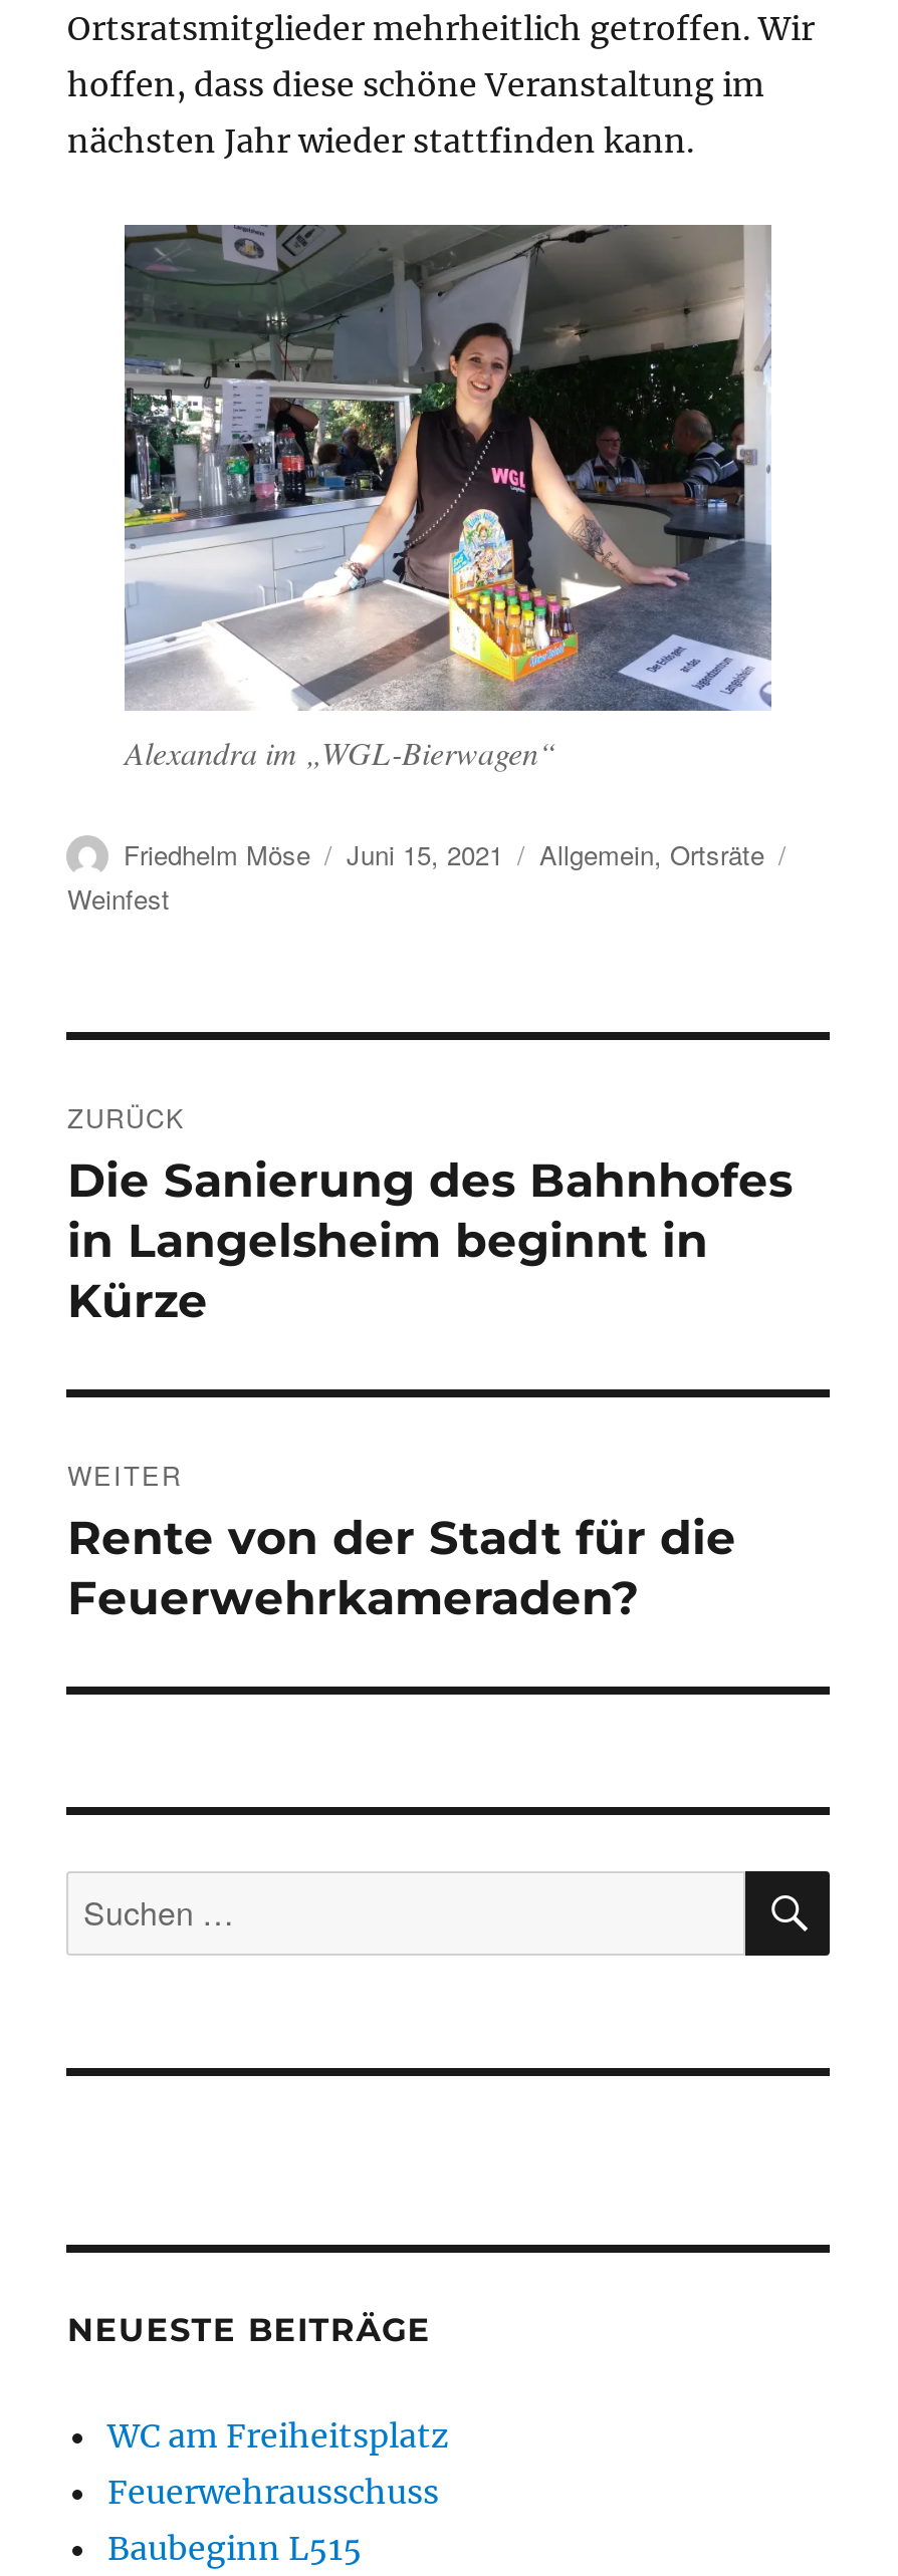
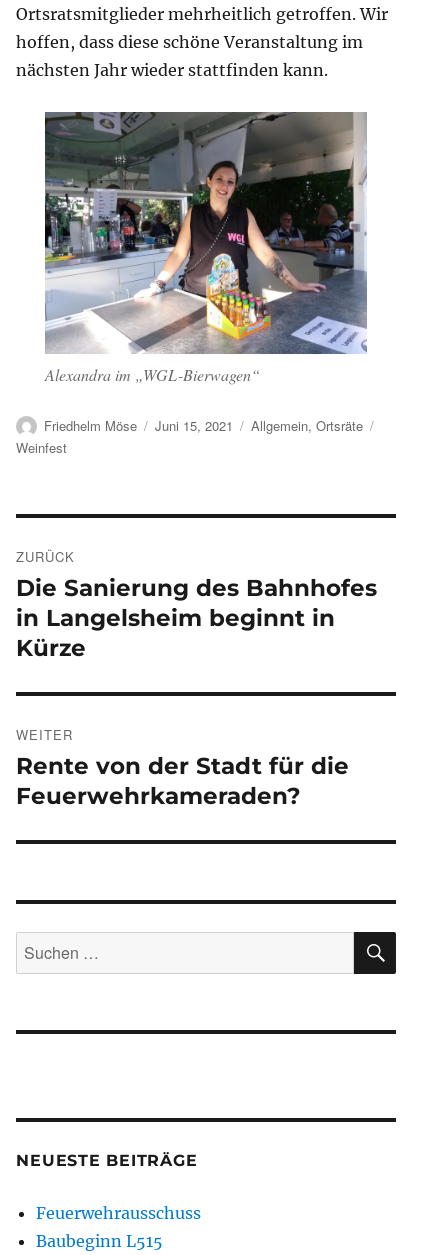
[107,2415,449,2456] WC am Freiheitsplatz -> none

